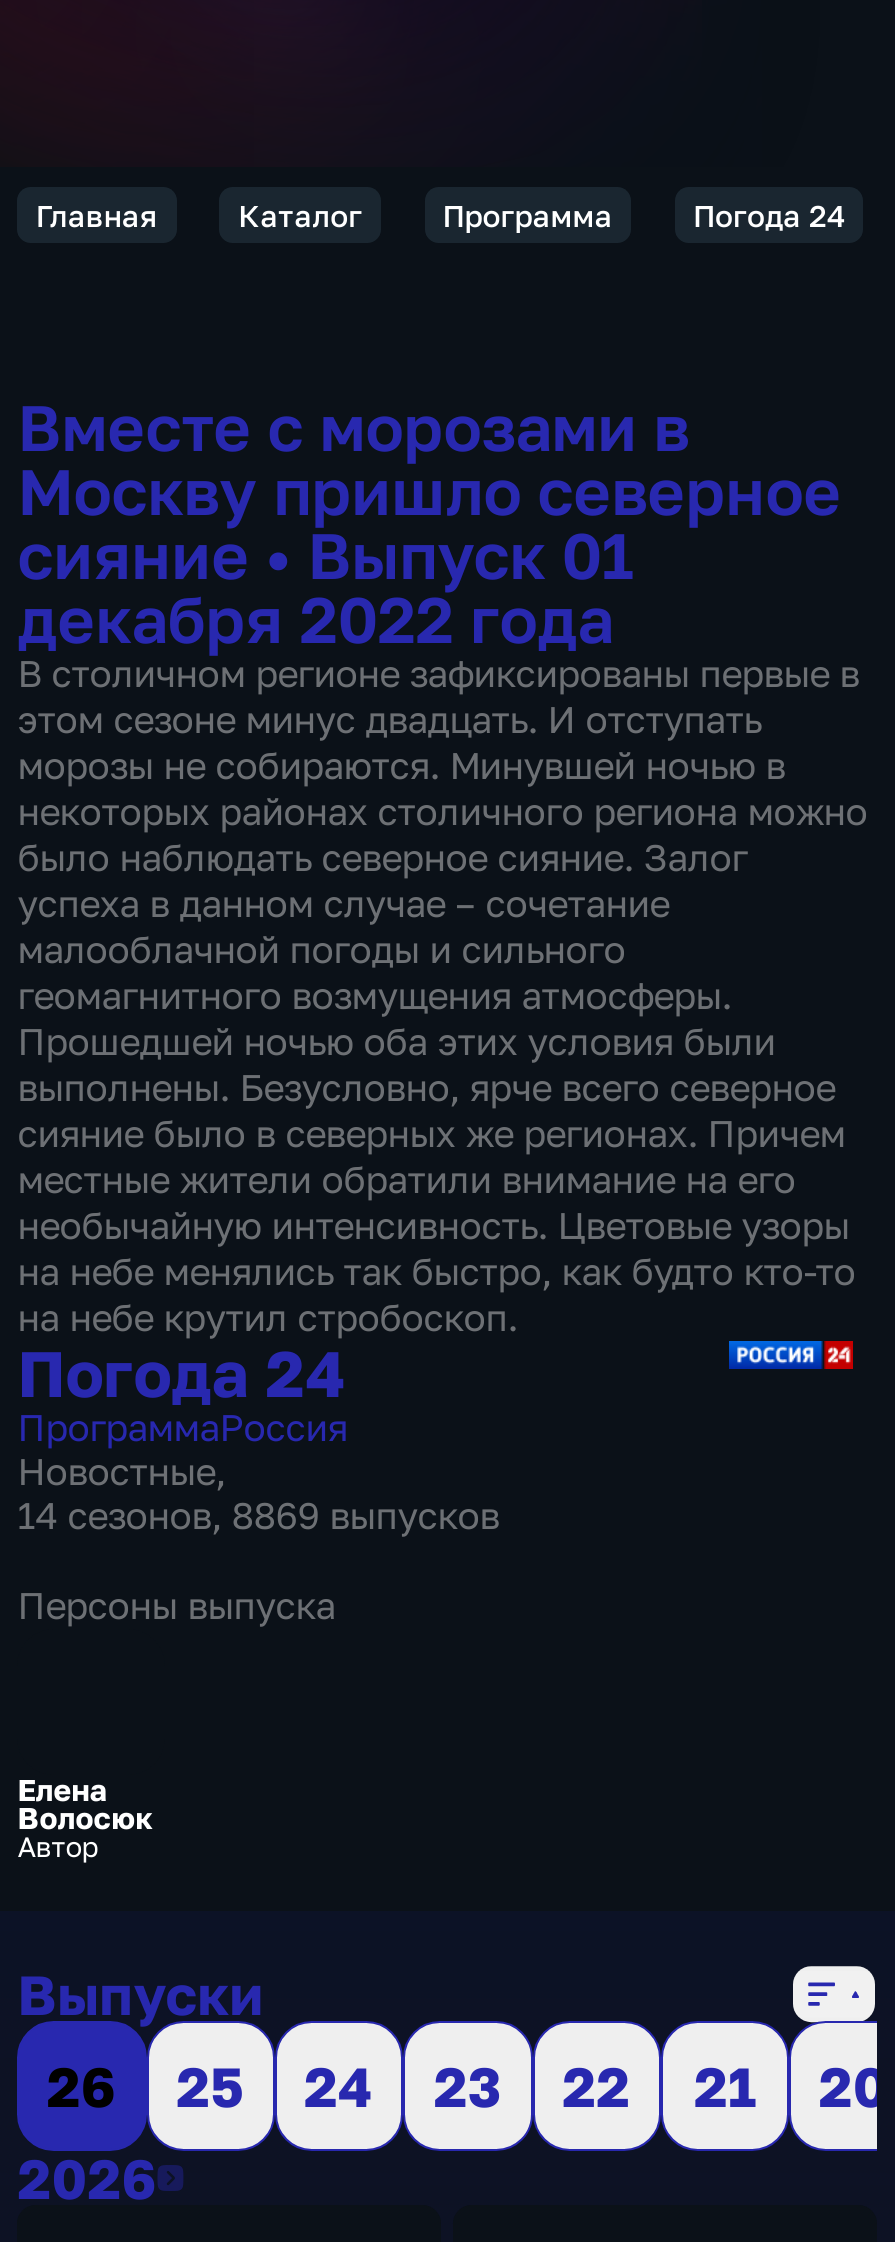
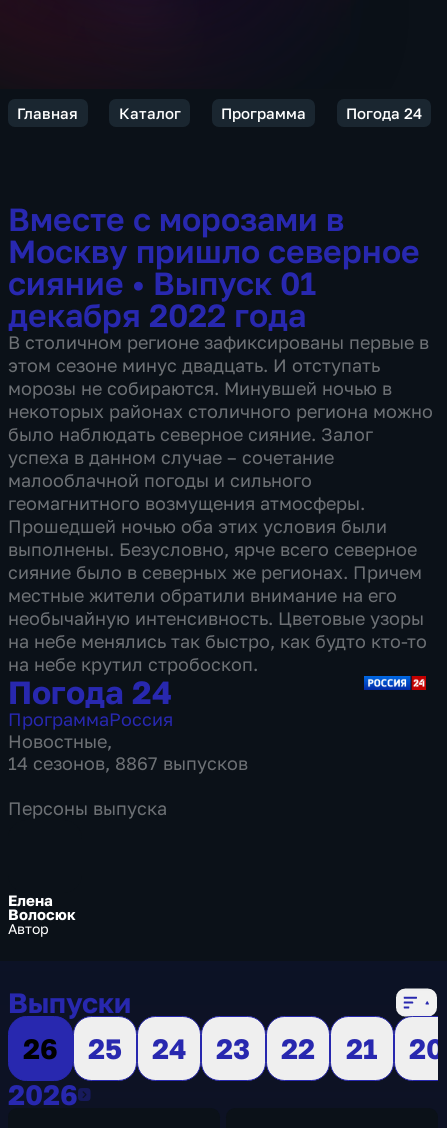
[17,1493,499,1537] 14 сезонов, 8869 выпусков -> [8,752,248,774] 14 сезонов, 8867 выпусков

